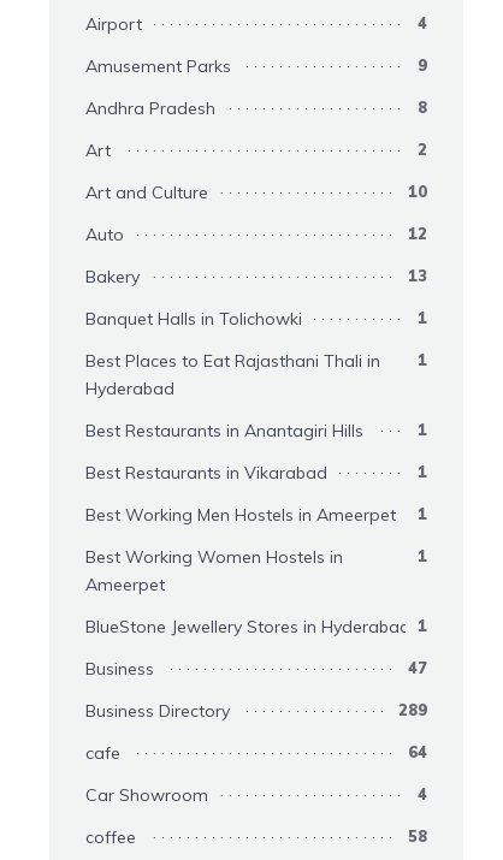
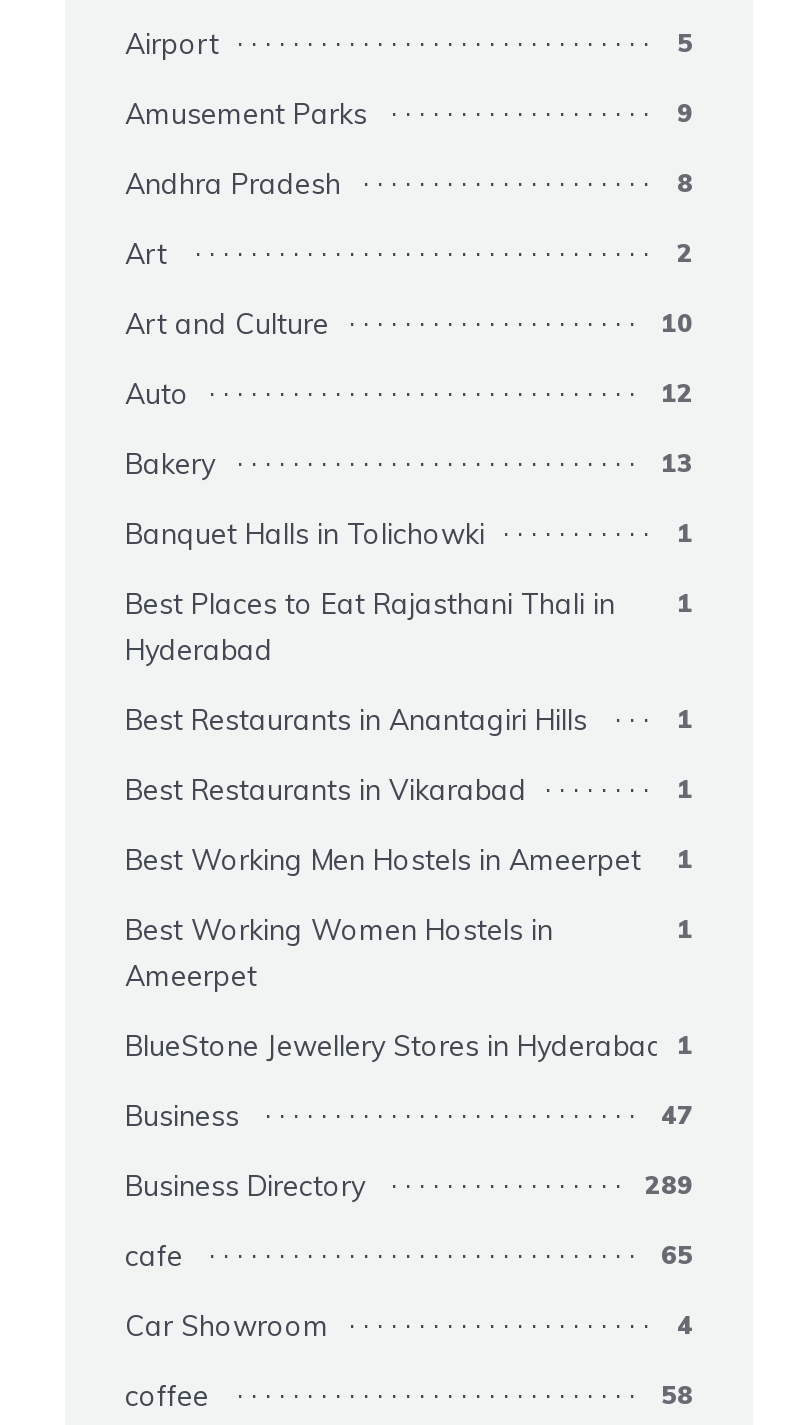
[418,13,427,32] 4 -> [677,26,693,58] 5
[408,742,427,761] 64 -> [661,1238,693,1270] 65

